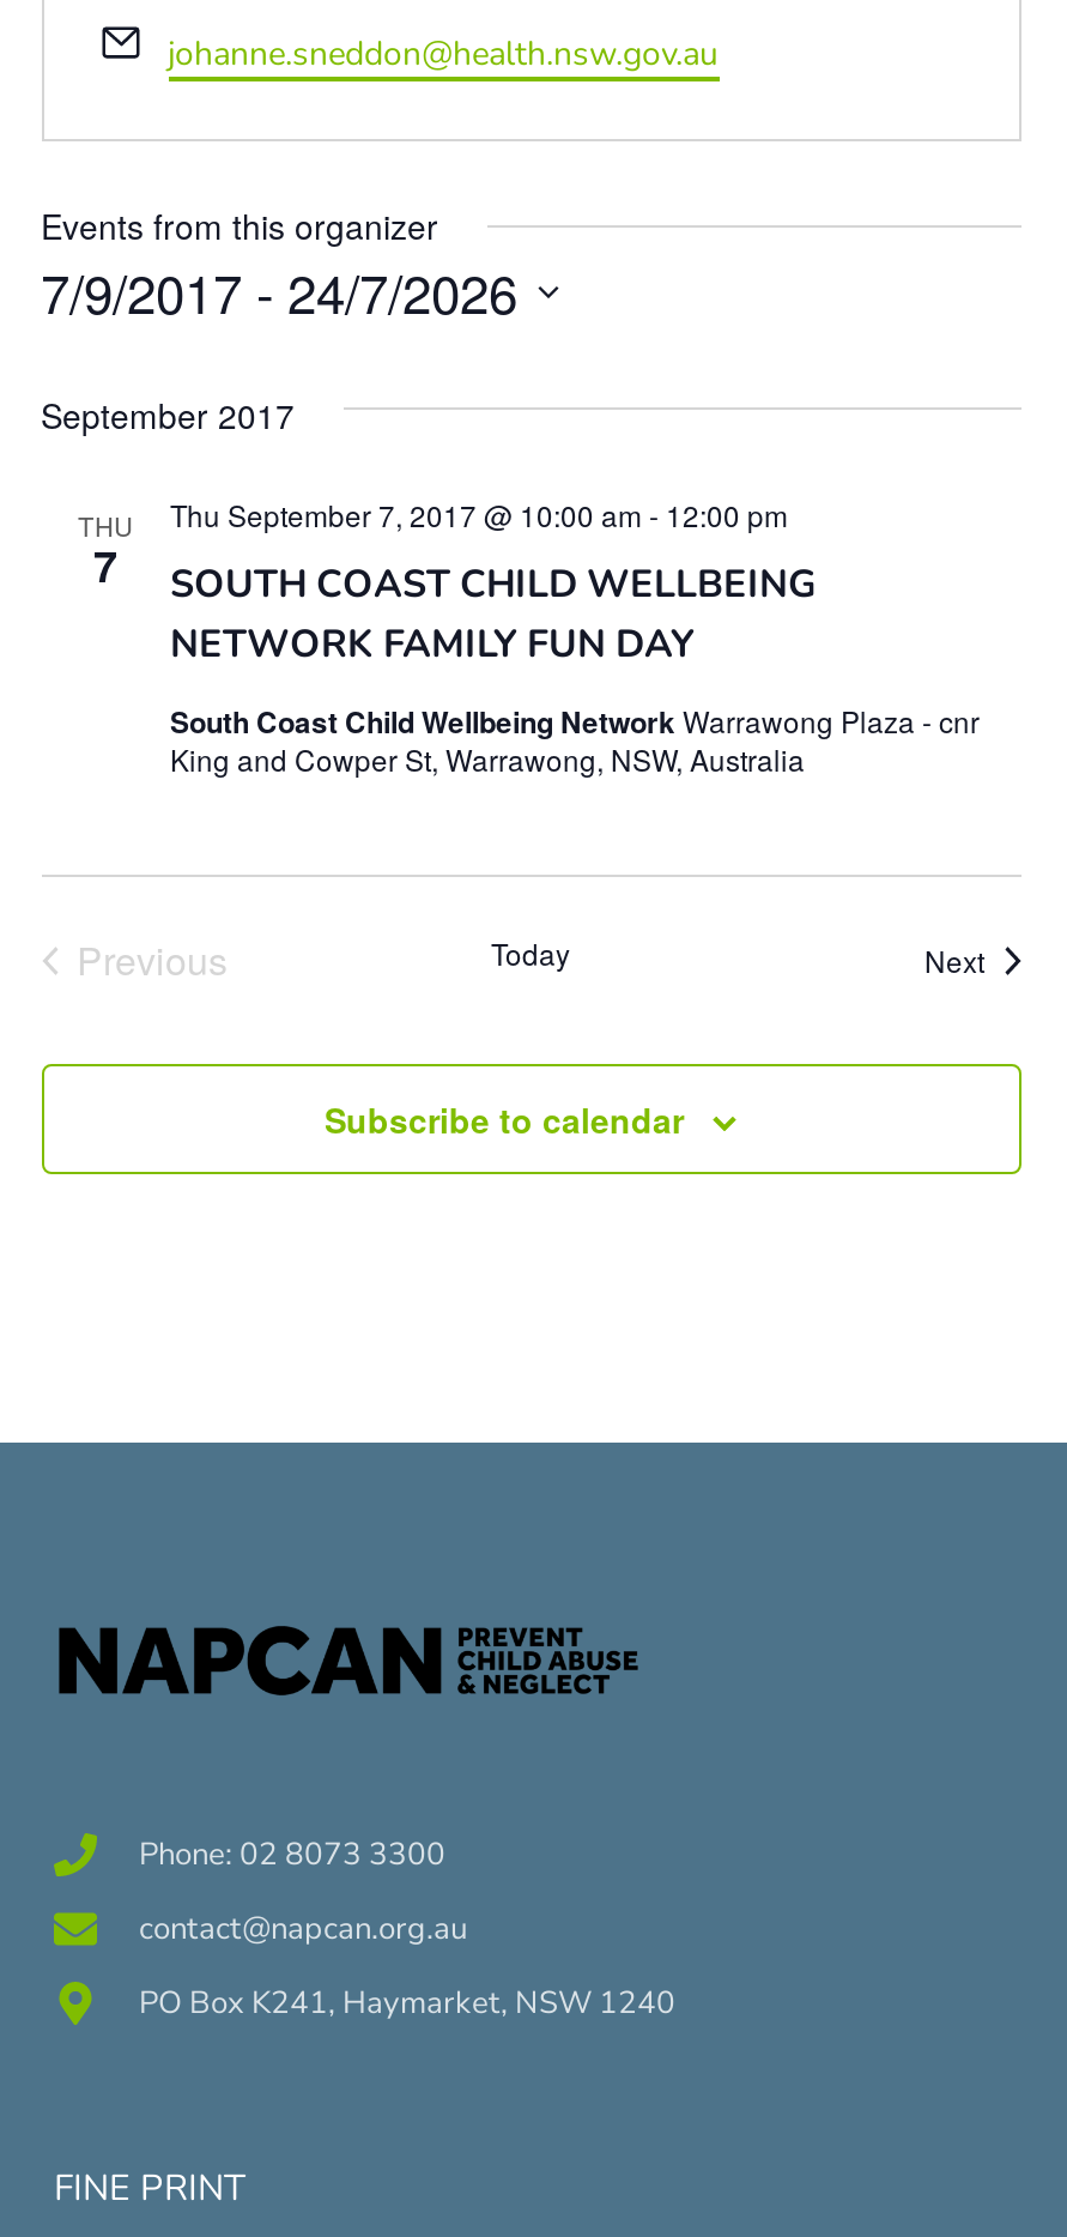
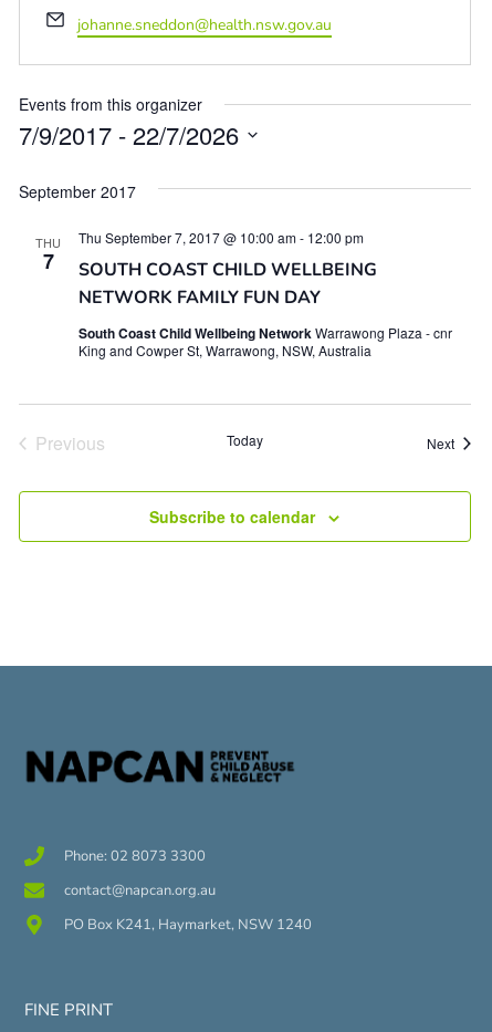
[41,254,517,328] 7/9/2017 - 24/7/2026 -> [18,117,238,152] 7/9/2017 - 22/7/2026

